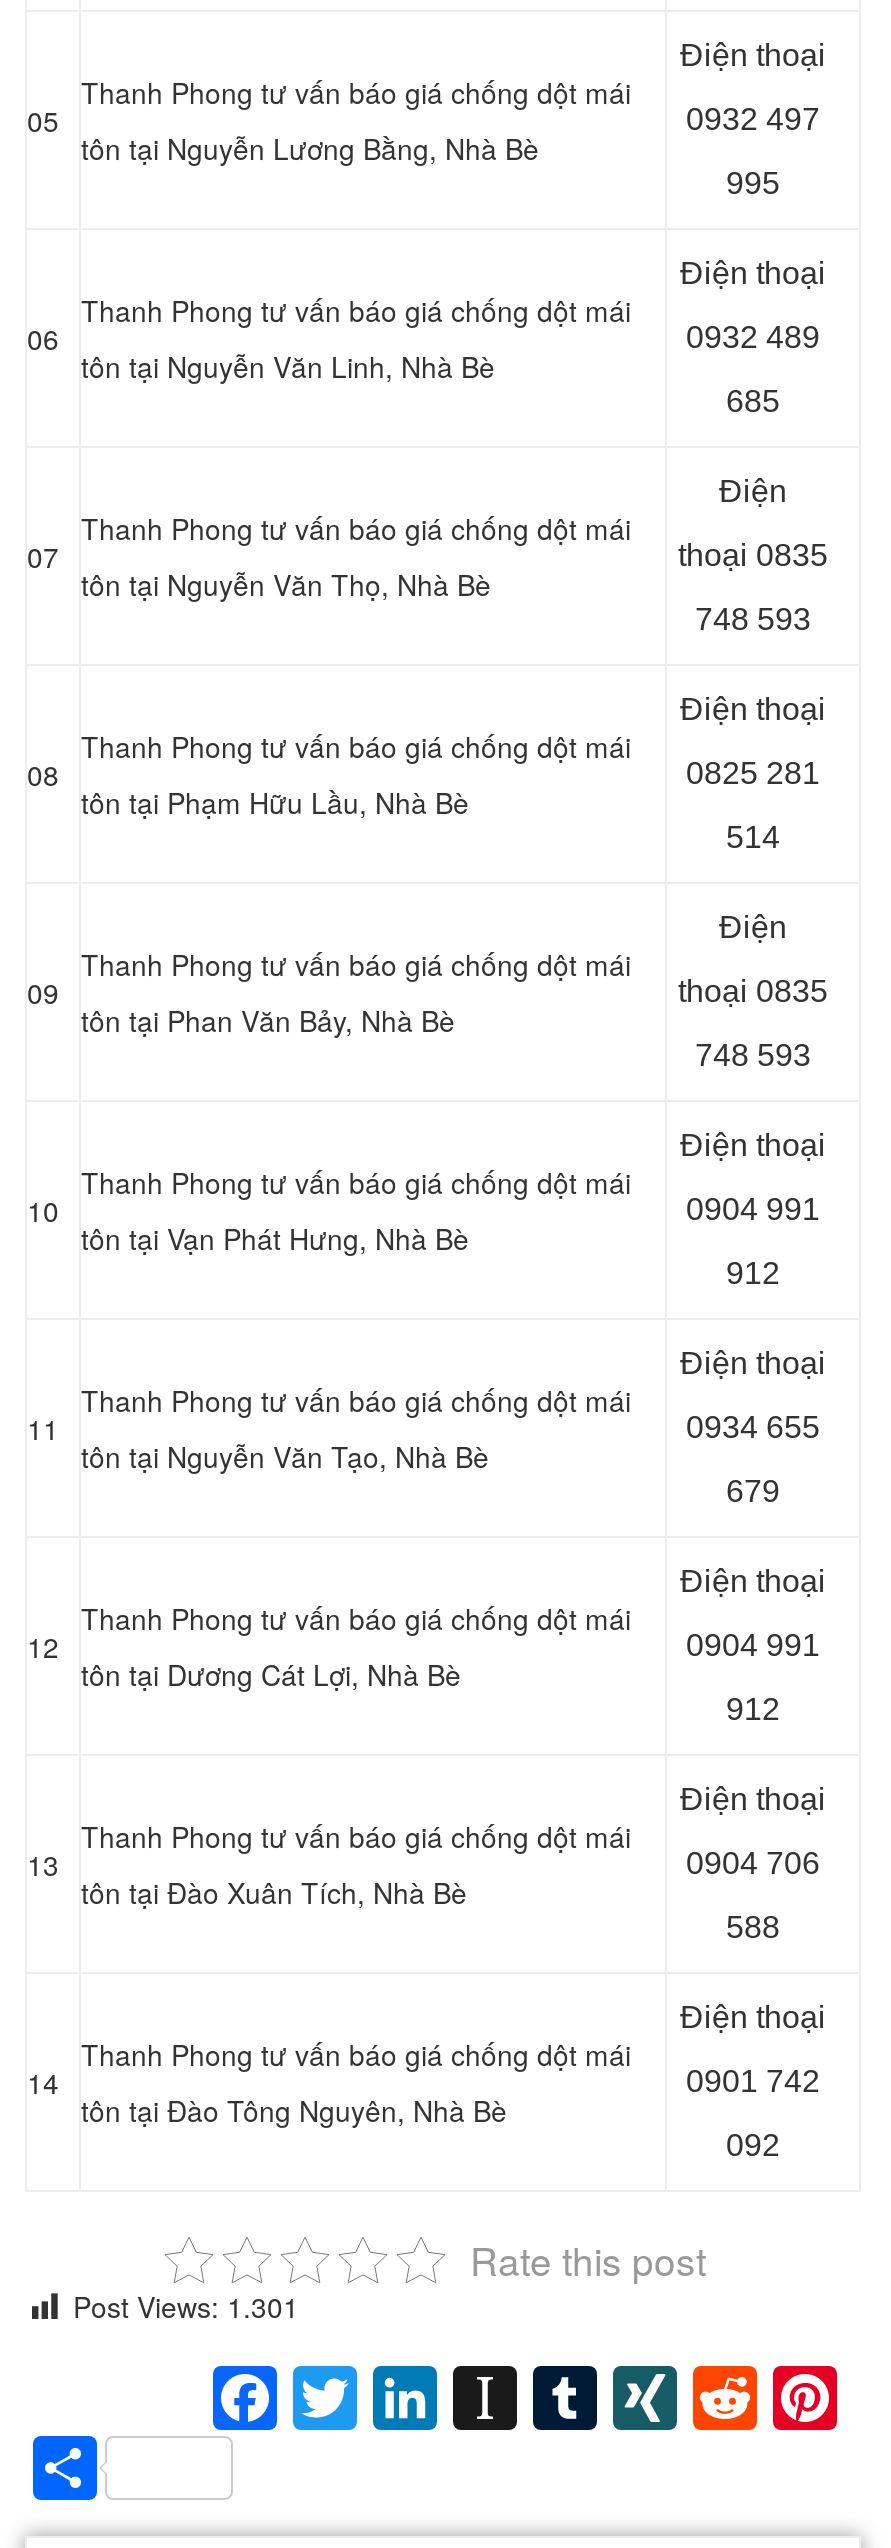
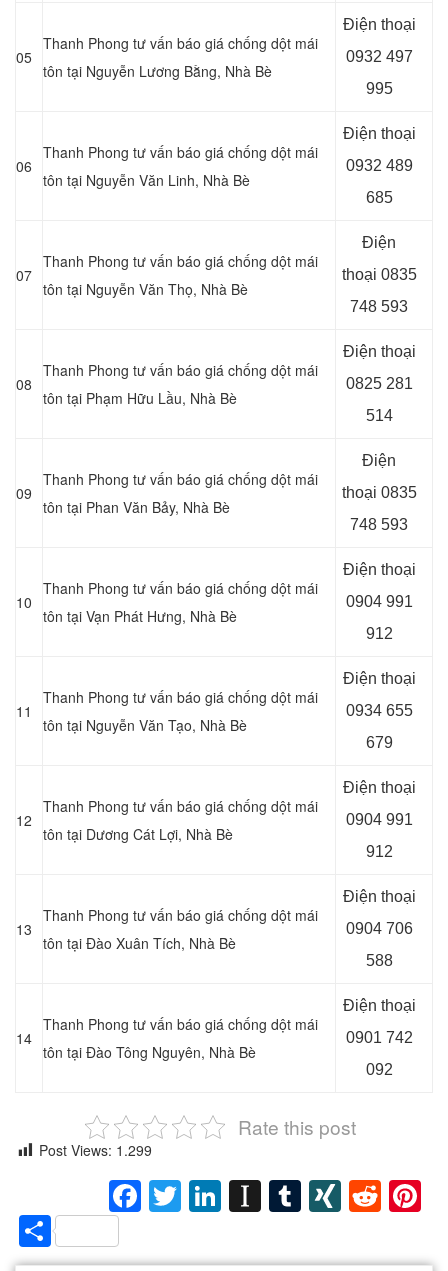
[73,2286,299,2326] Post Views: 1.301 -> [39,1140,152,1160] Post Views: 1.299

